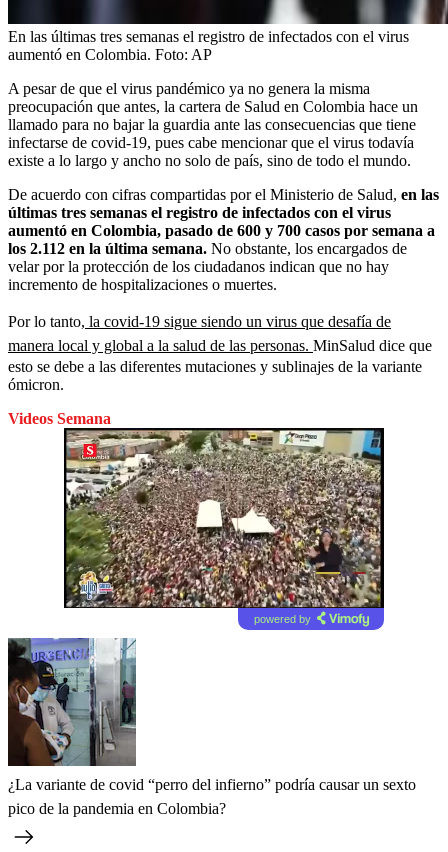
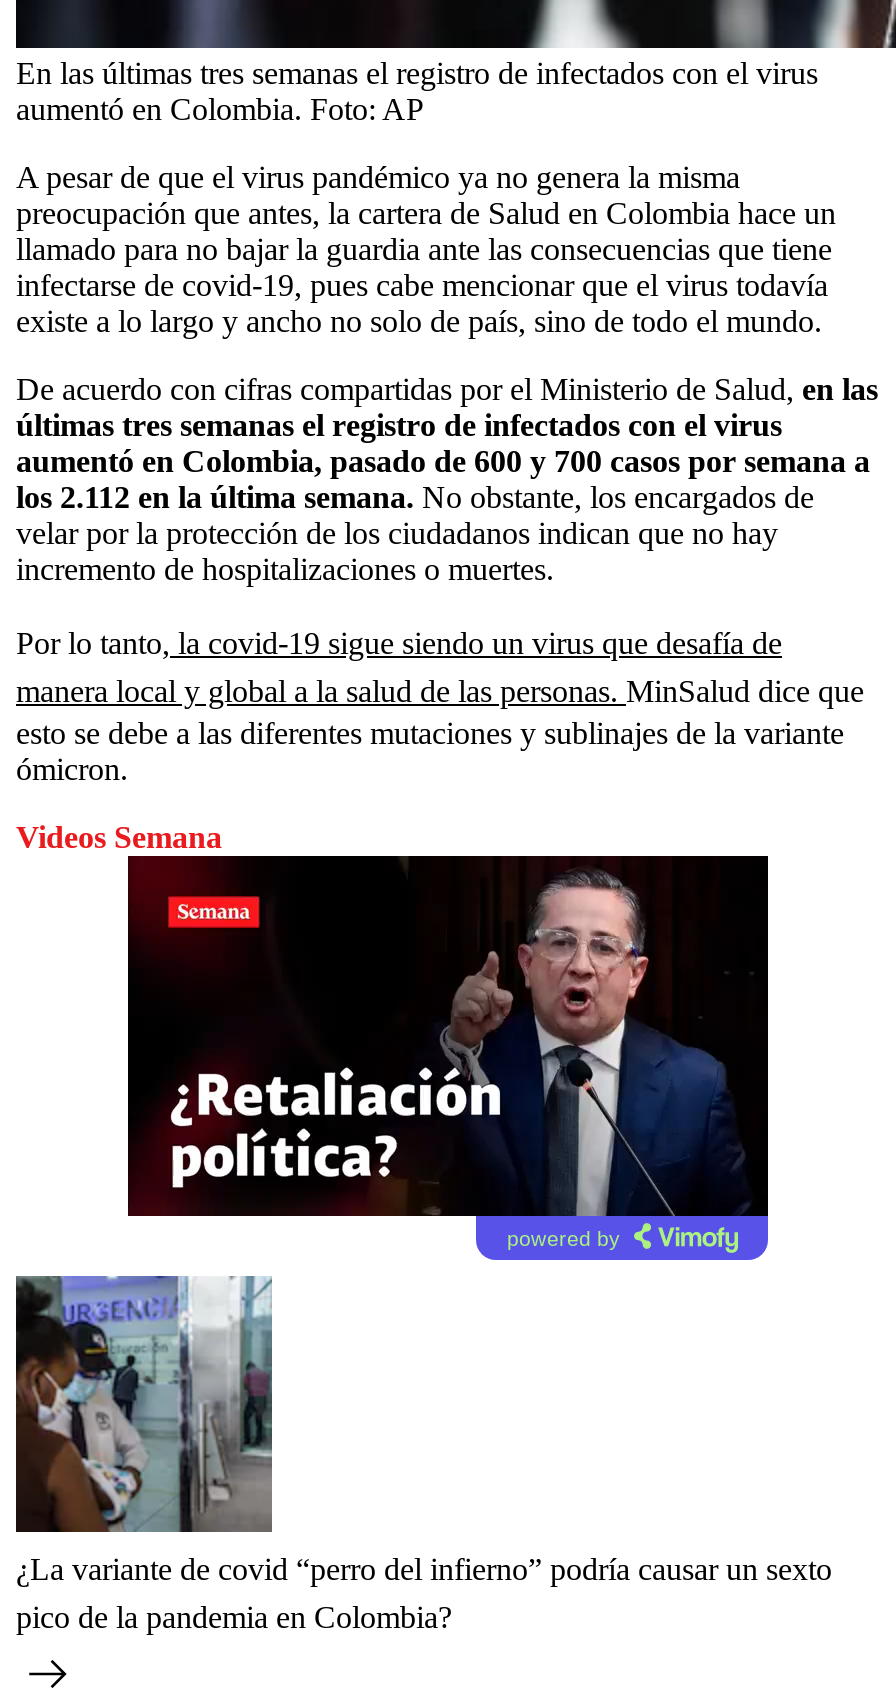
[64,429,381,609] [image] -> [128,858,762,1216] [image]

